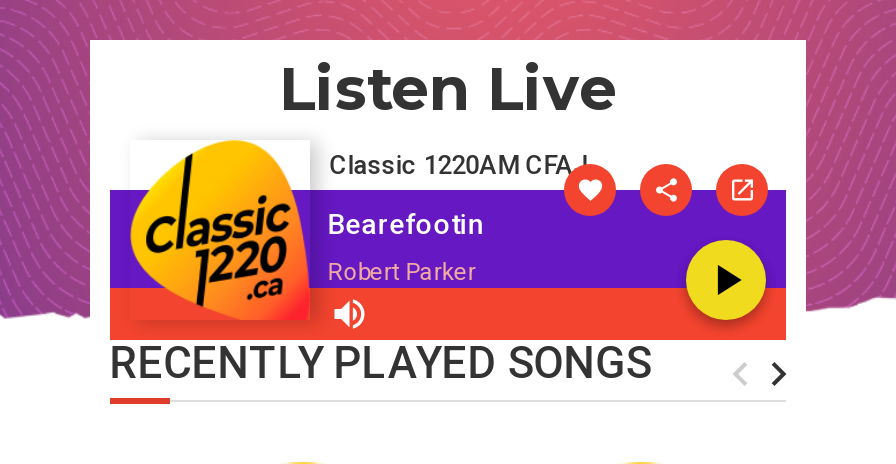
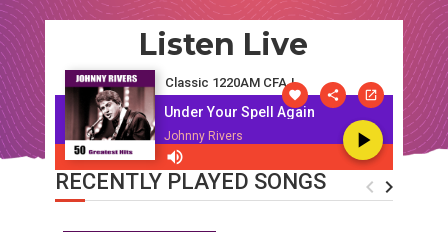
[128,138,484,320] [image] | Bearefootin -> [64,69,315,161] [image] | Under Your Spell Again
[328,257,476,285] Robert Parker -> [164,129,243,143] Johnny Rivers

